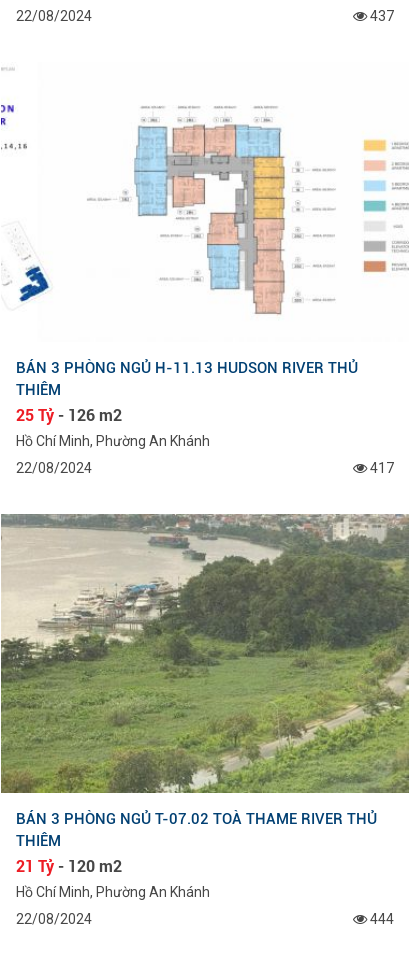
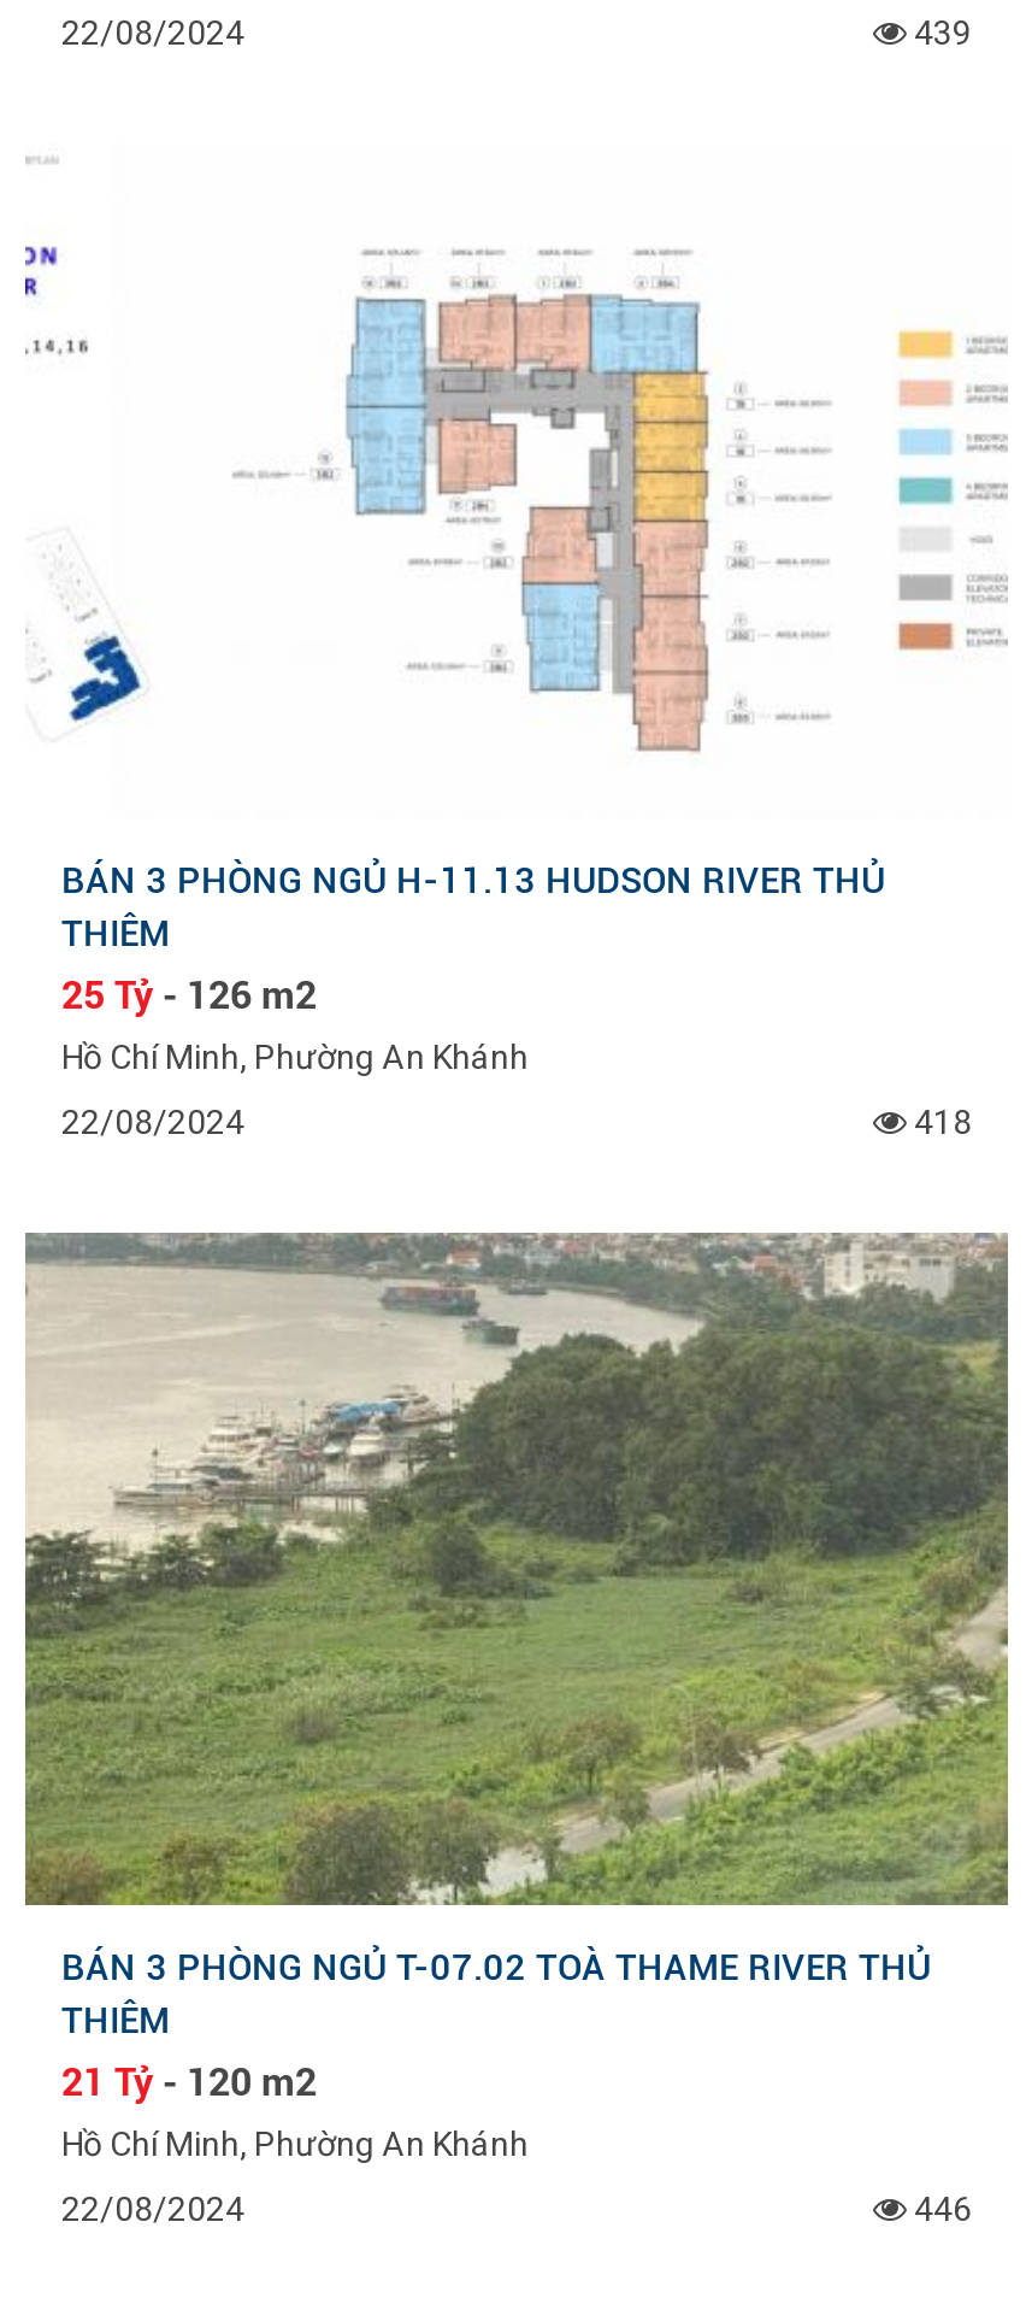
[367,8,394,24] 437 -> [907,14,972,53] 439
[367,459,394,475] 417 -> [907,1101,972,1140] 418
[367,911,394,927] 444 -> [907,2189,972,2227] 446

